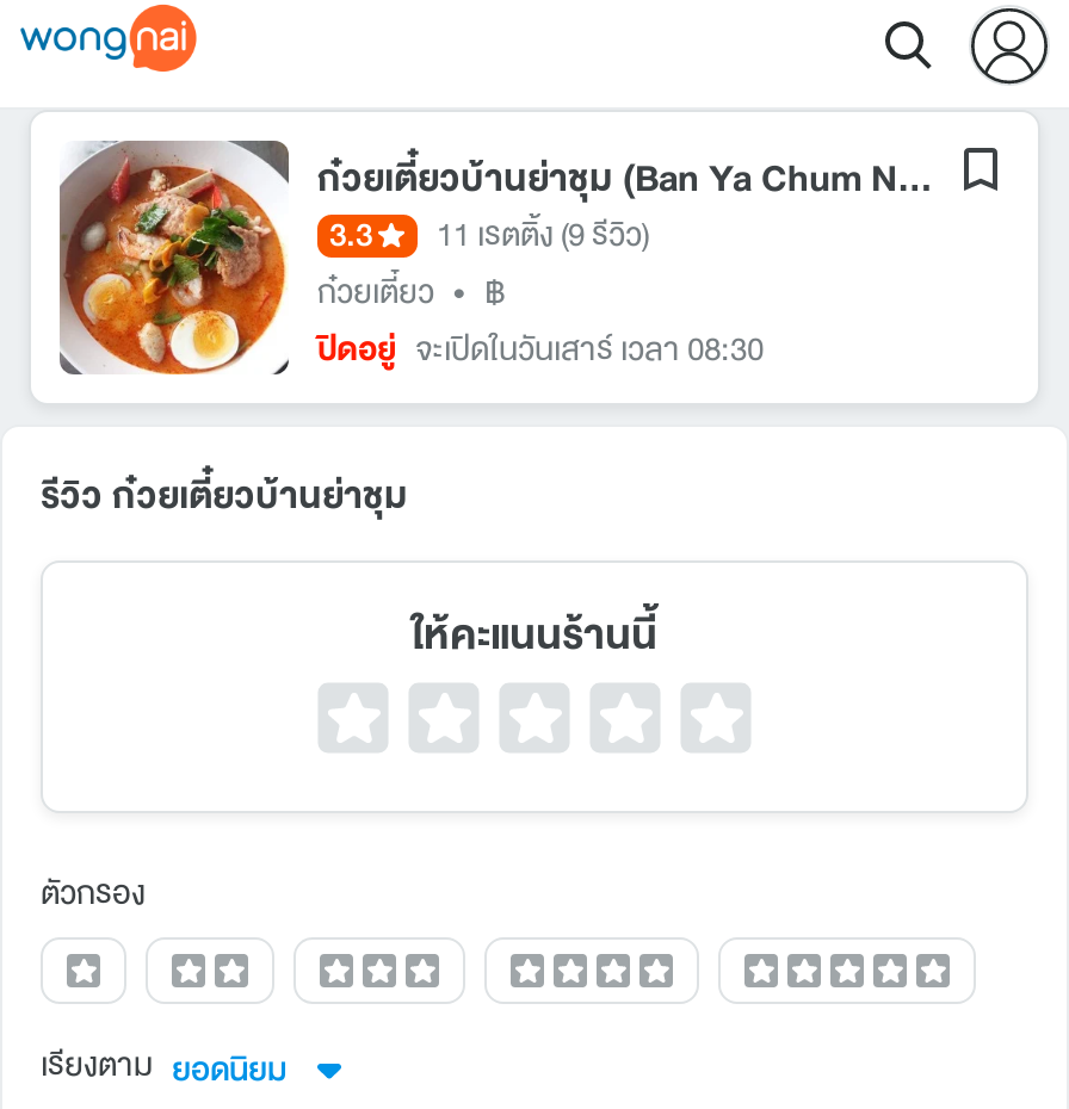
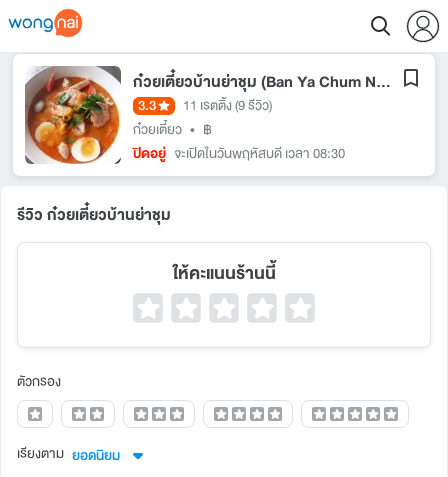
[317,324,764,374] ปิดอยู่ จะเปิดในวันเสาร์ เวลา 08:30 -> [133,143,345,164] ปิดอยู่ จะเปิดในวันพฤหัสบดี เวลา 08:30

